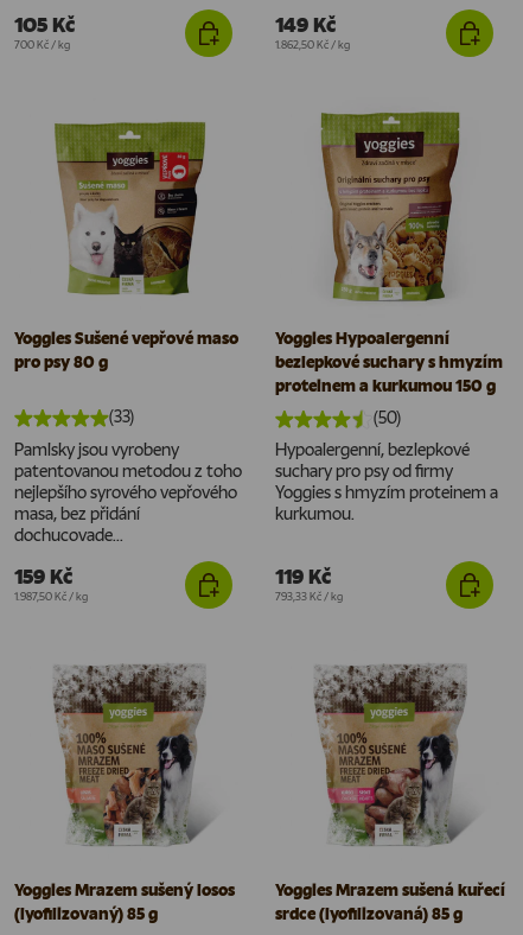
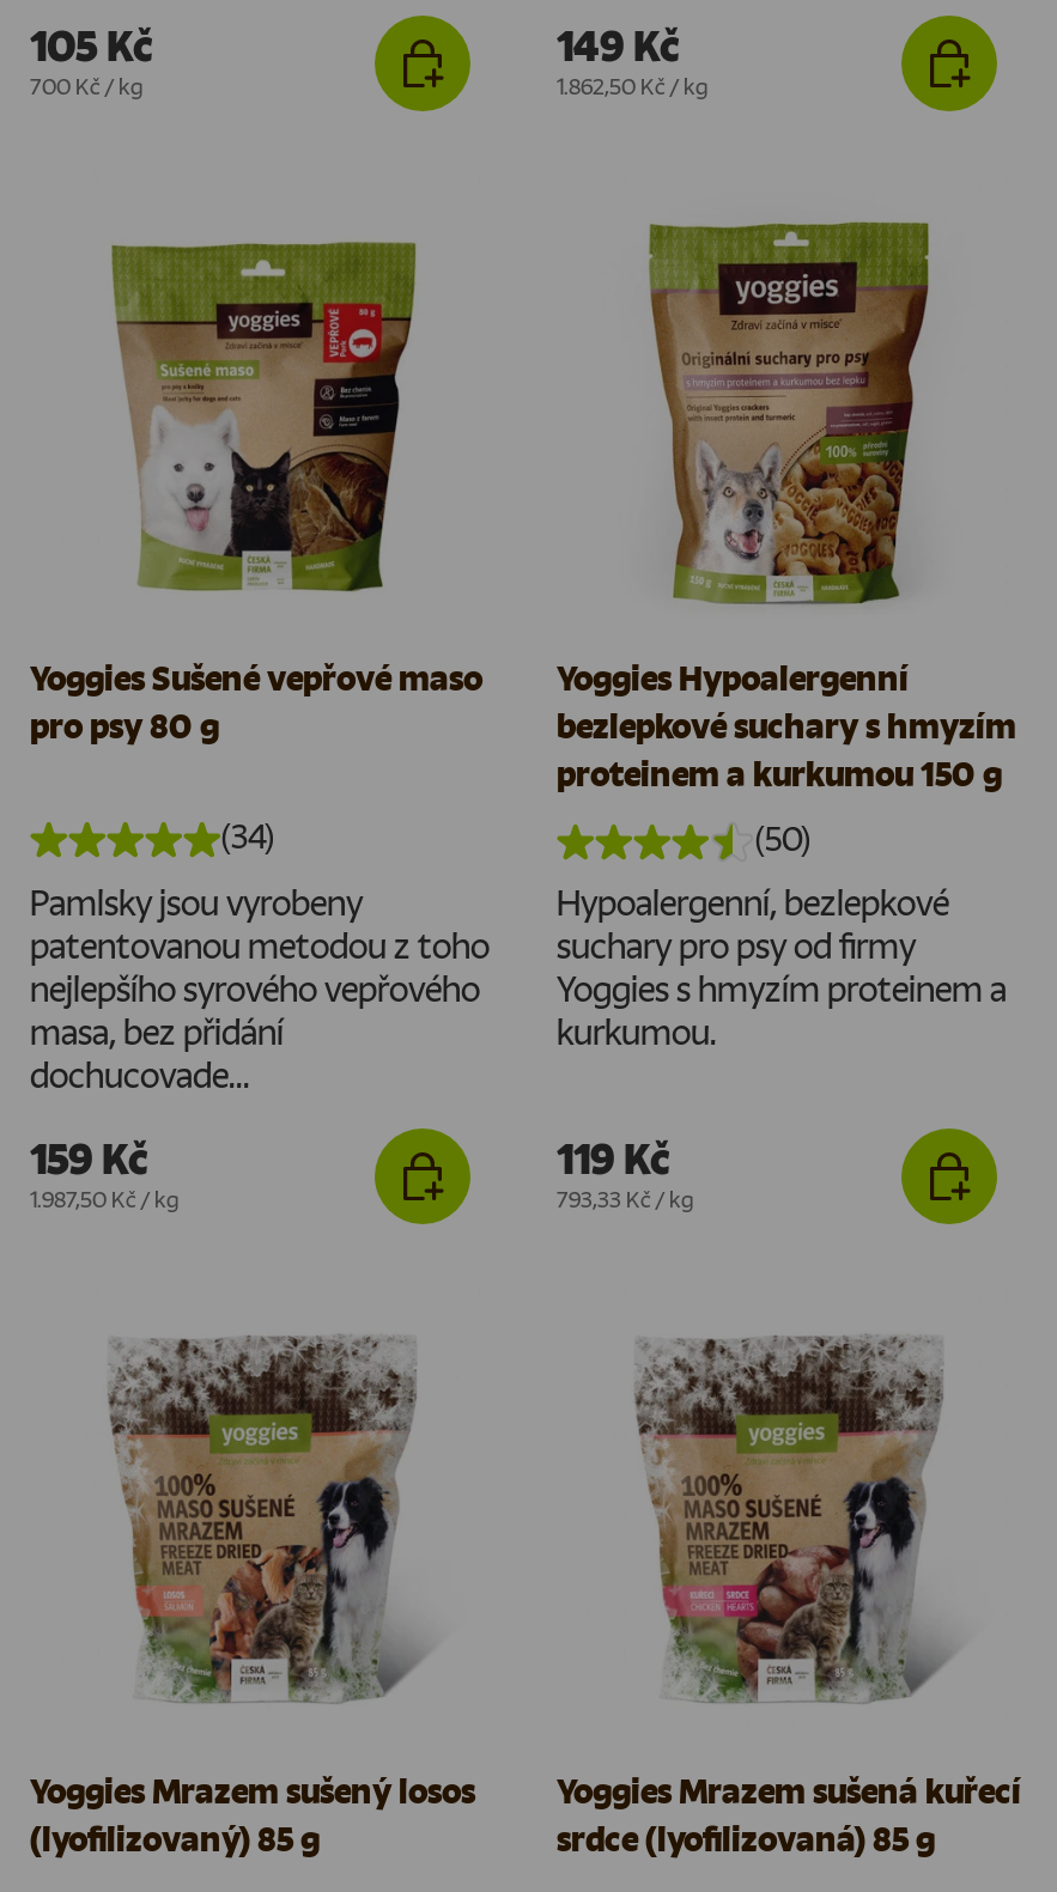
[109,406,134,427] (33) -> [221,816,274,857] (34)

